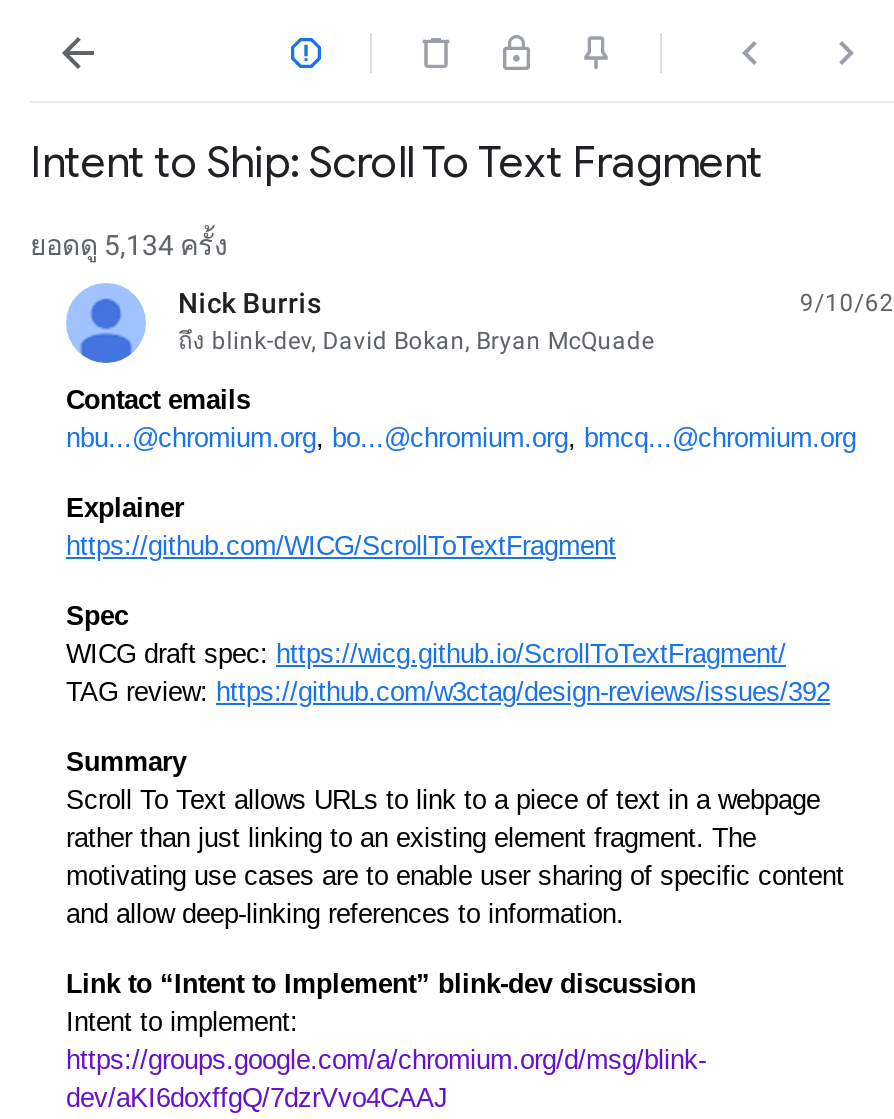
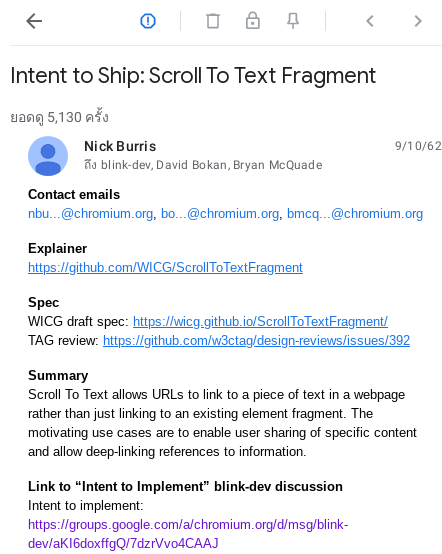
[30,229,228,261] ยอดดู 5,134 ครั้ง -> [10,109,109,125] ยอดดู 5,130 ครั้ง

